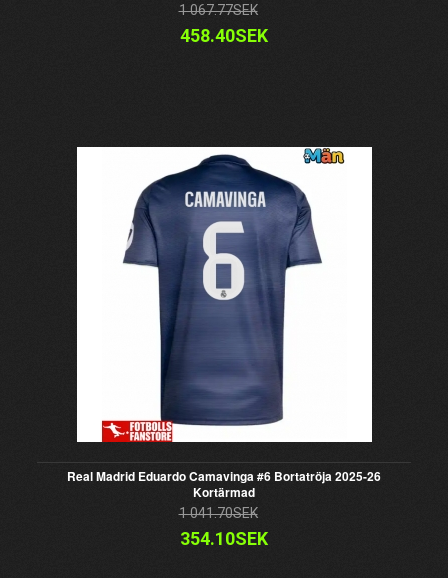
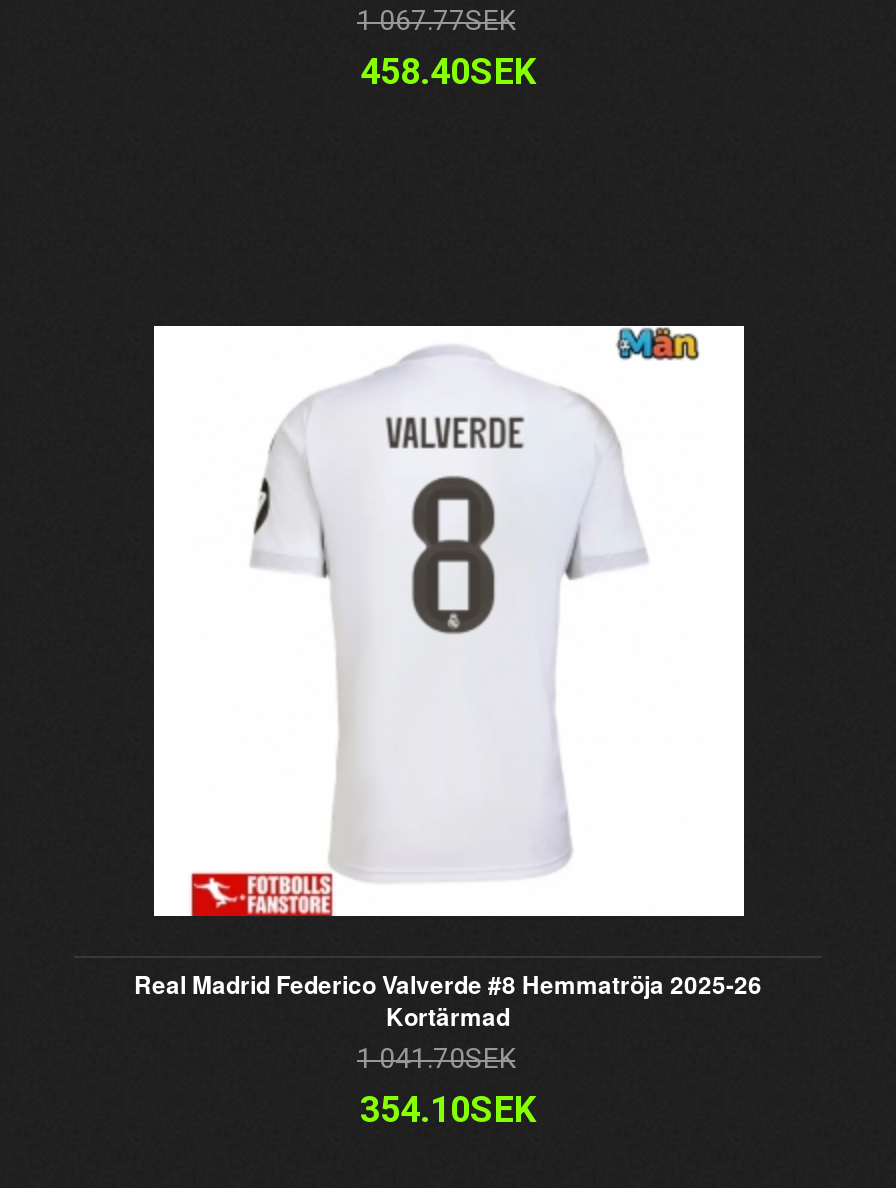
[67,147,381,485] [image] | Real Madrid Eduardo Camavinga #6 Bortatröja 2025-26 -> [134,326,762,1002] [image] | Real Madrid Federico Valverde #8 Hemmatröja 2025-26

